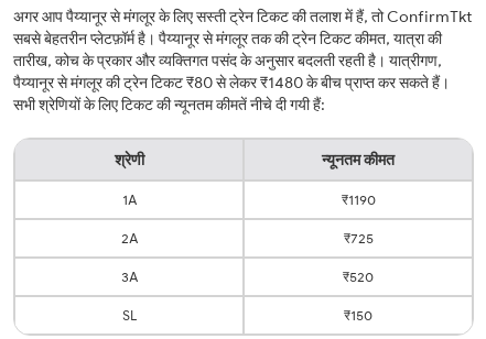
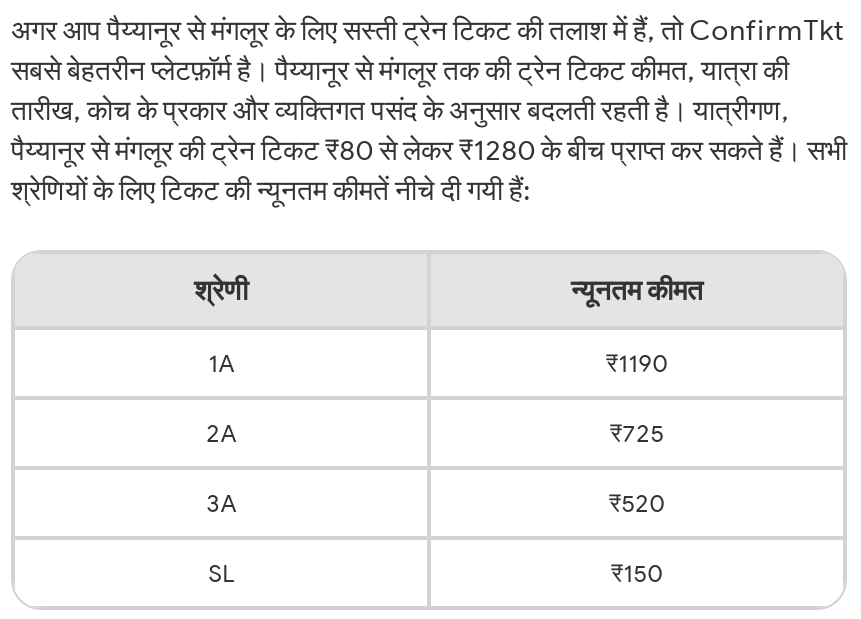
[13,73,450,115] पैय्यानूर से मंगलूर की ट्रेन टिकट ₹80 से लेकर ₹1480 के बीच प्राप्त कर सकते हैं। | सभी श्रेणियों के लिए टिकट की न्यूनतम कीमतें नीचे दी गयी हैं: -> [11,132,847,208] पैय्यानूर से मंगलूर की ट्रेन टिकट ₹80 से लेकर ₹1280 के बीच प्राप्त कर सकते हैं। सभी | श्रेणियों के लिए टिकट की न्यूनतम कीमतें नीचे दी गयी हैं:

